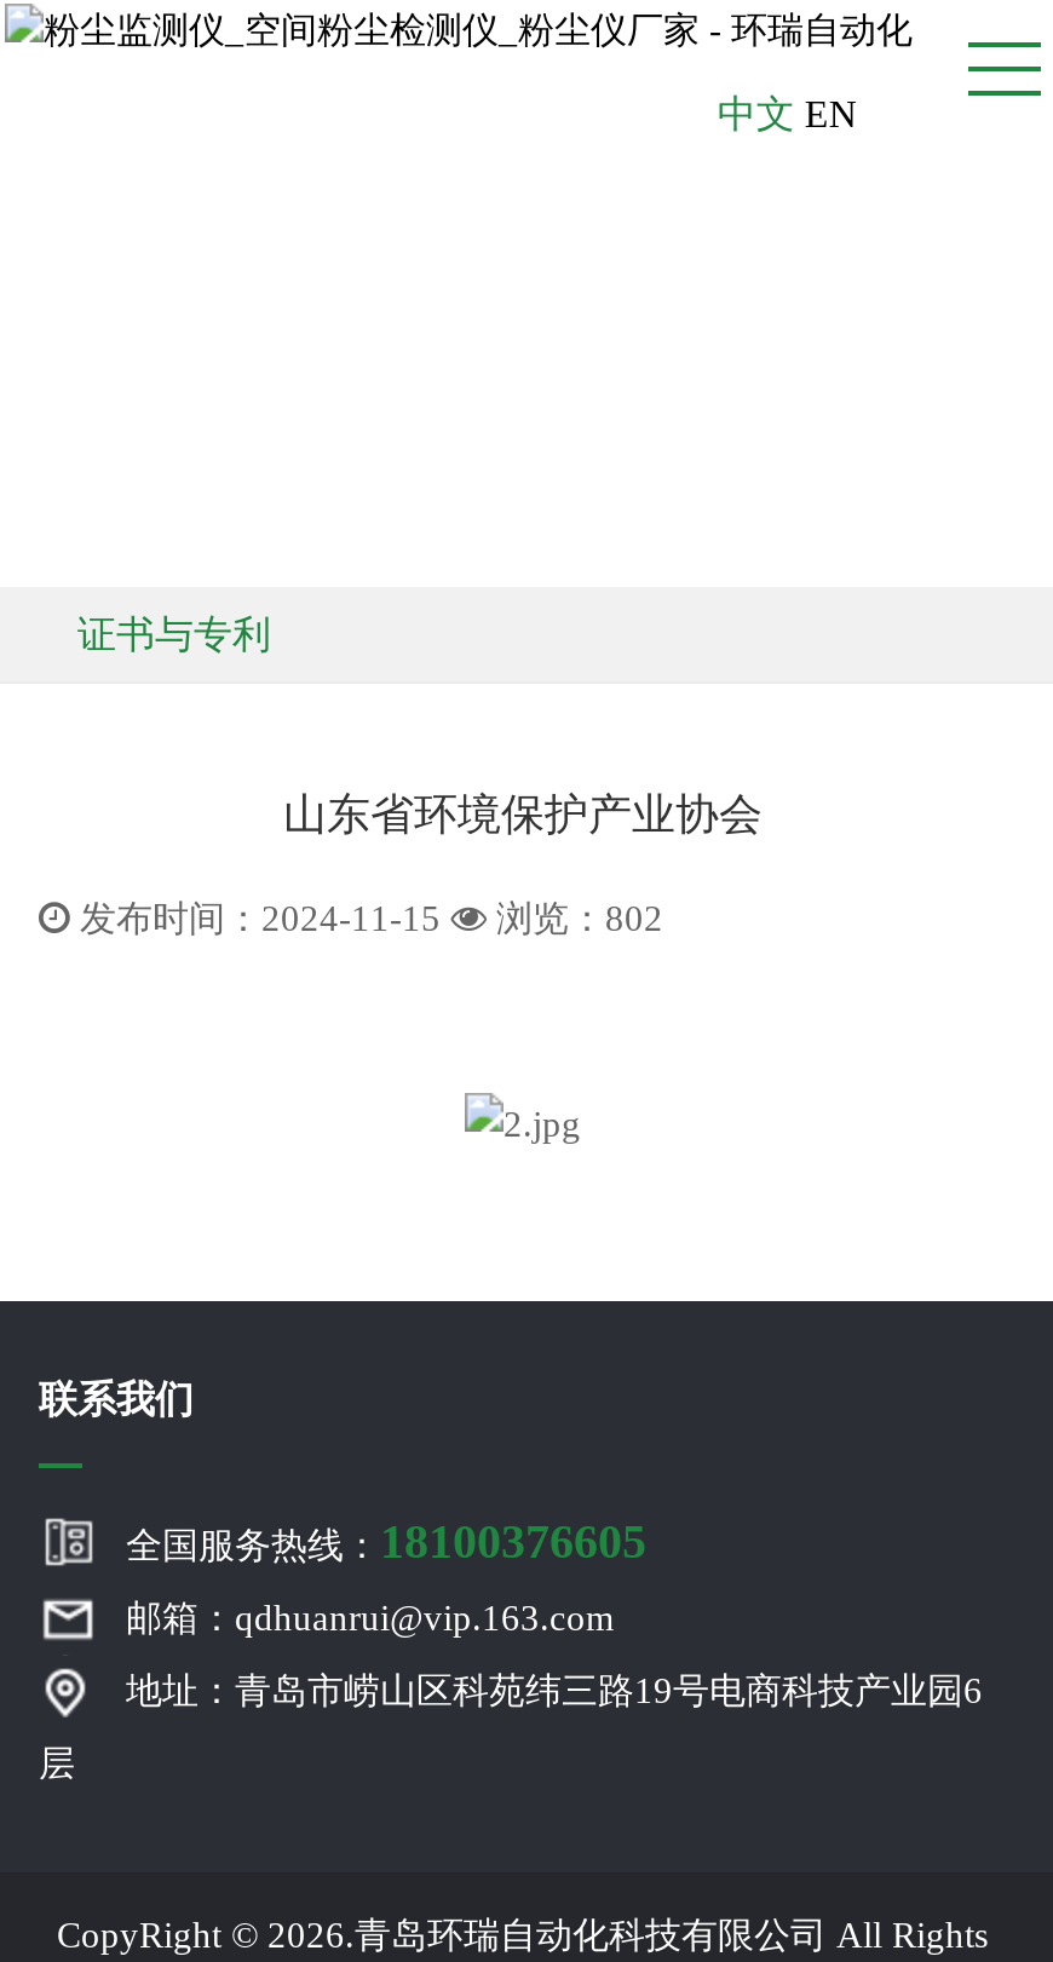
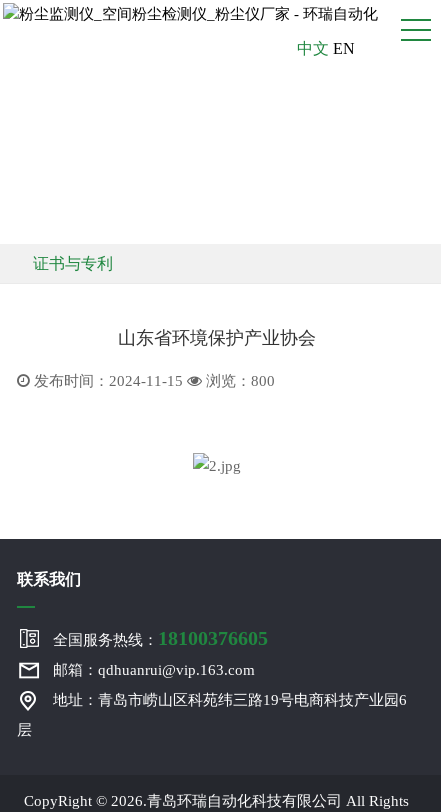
[70,899,663,938] 发布时间：2024-11-15 浏览：802 -> [30,373,275,389] 发布时间：2024-11-15 浏览：800

